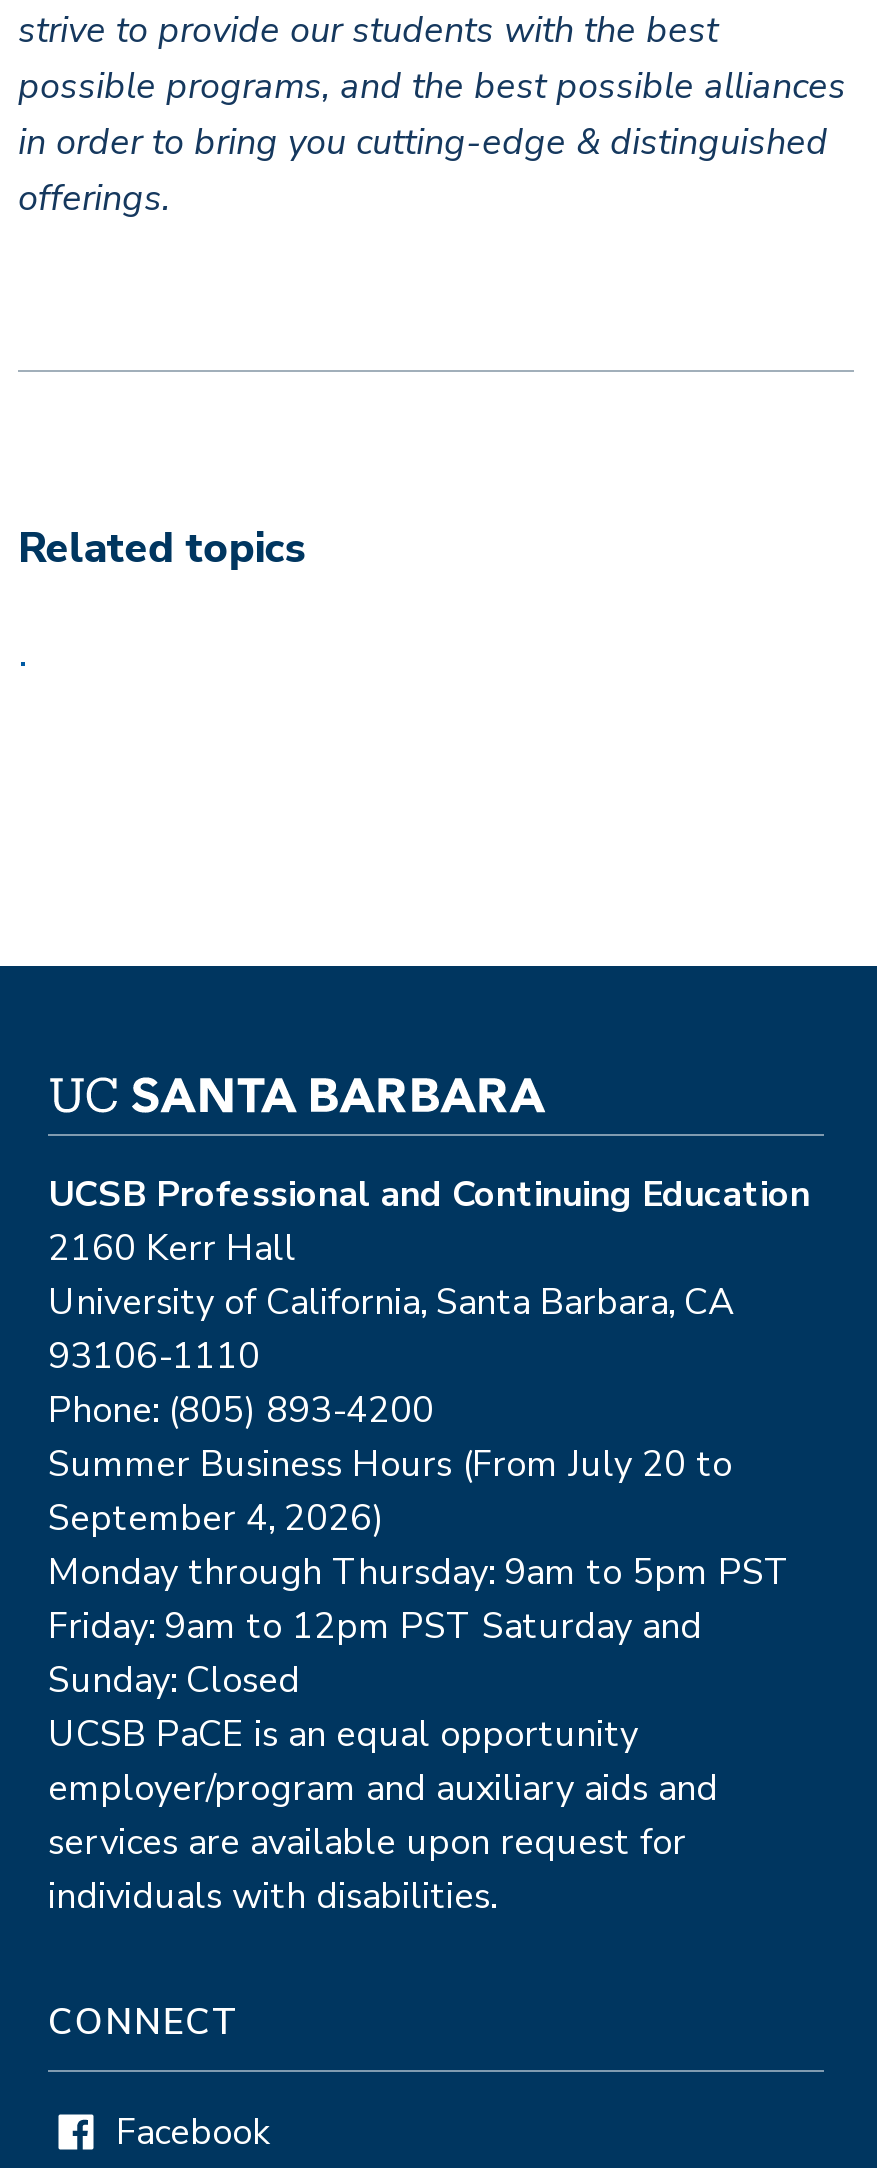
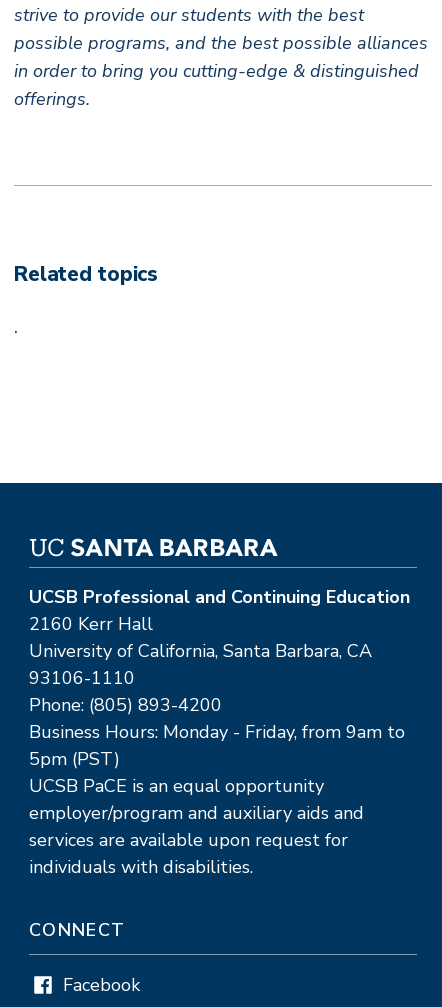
[48,1440,790,1704] Summer Business Hours (From July 20 to | September 4, 2026) | Monday through Thursday: 9am to 5pm PST | Friday: 9am to 12pm PST Saturday and | Sunday: Closed -> [29,720,405,771] Business Hours: Monday - Friday, from 9am to | 5pm (PST)

